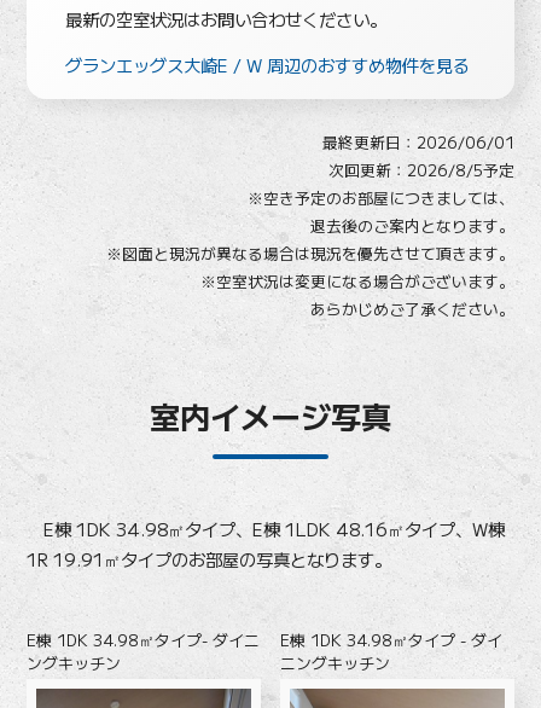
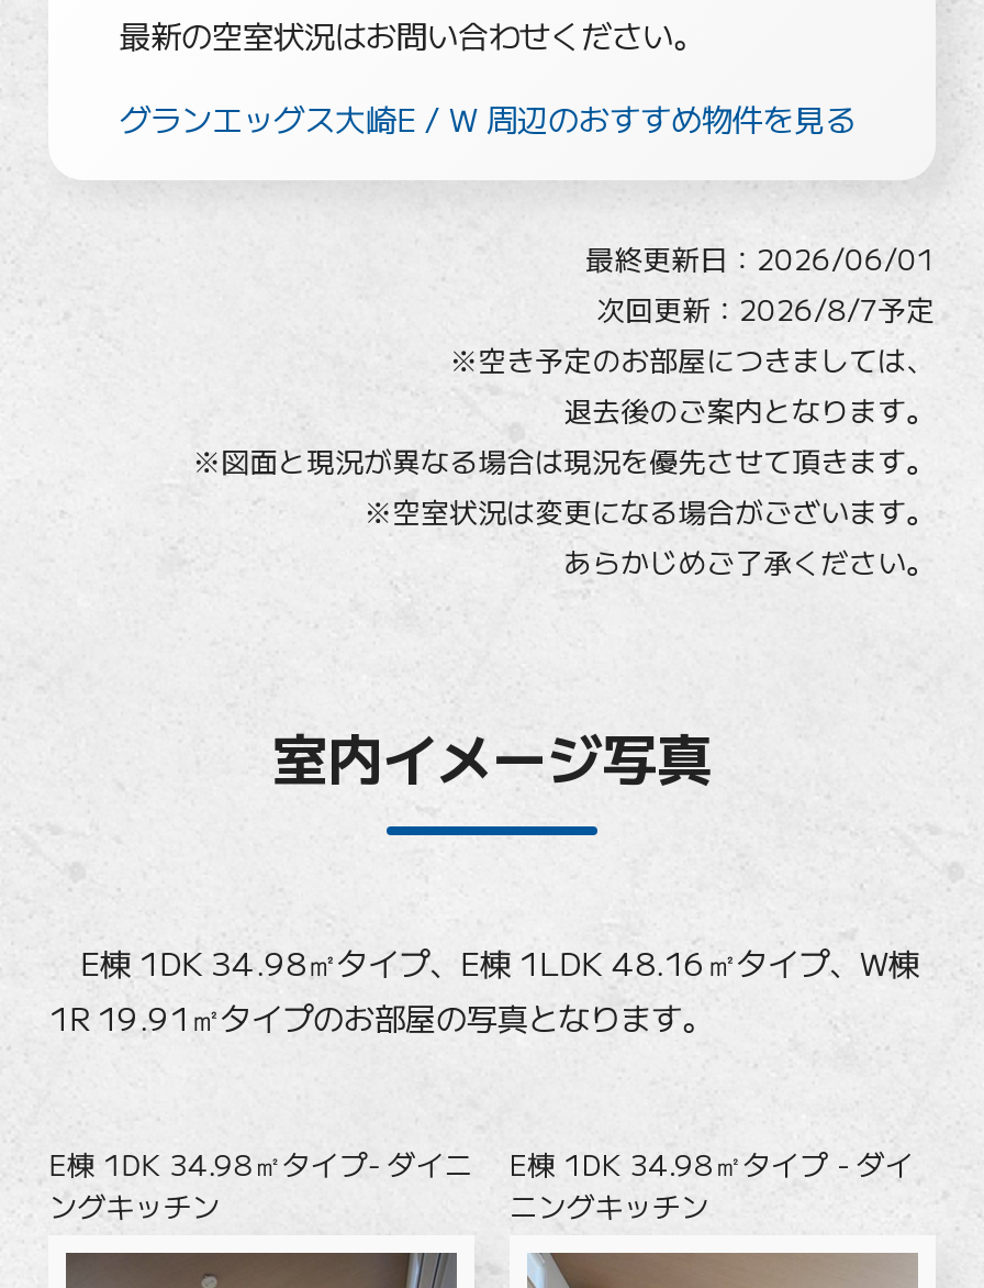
[328,158,514,181] 次回更新：2026/8/5予定 -> [597,287,935,329] 次回更新：2026/8/7予定

